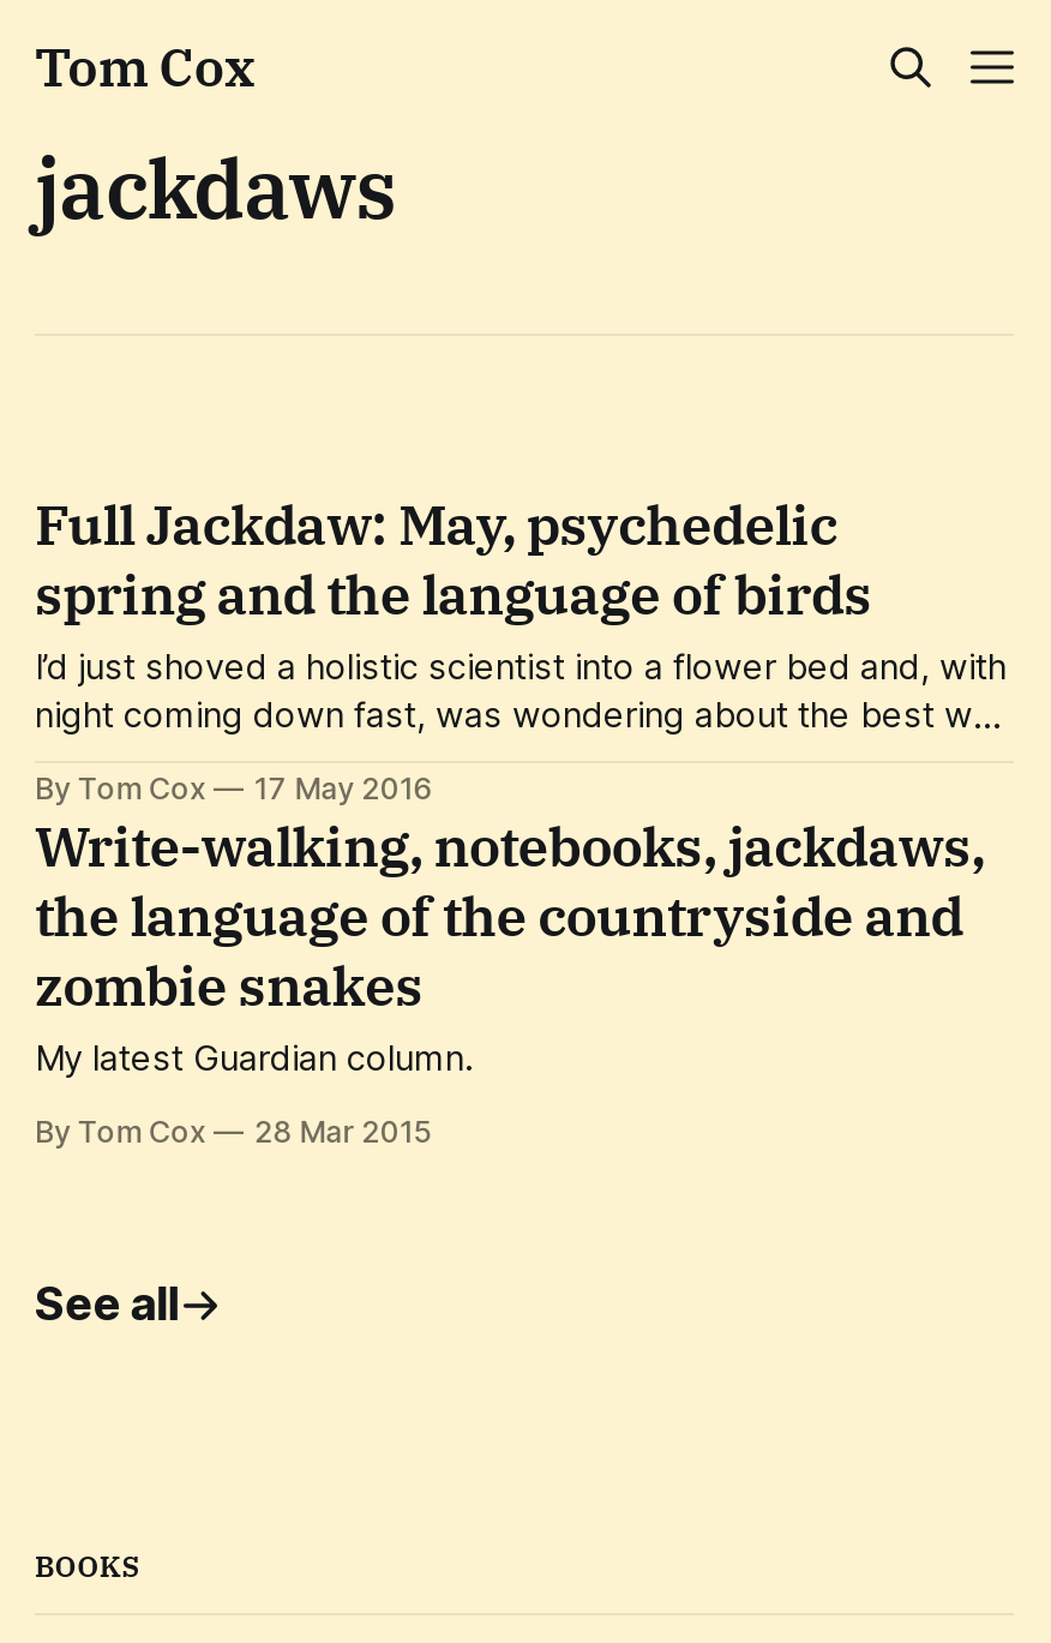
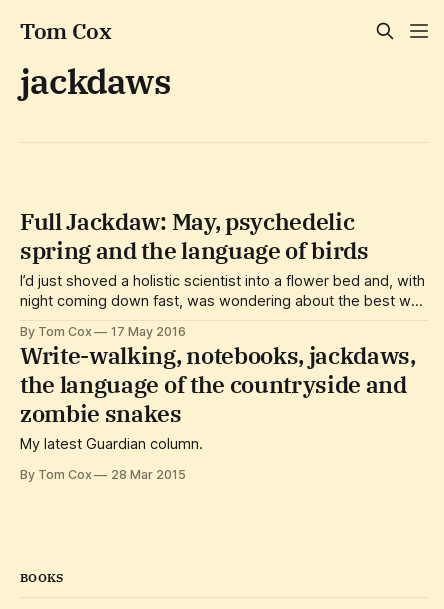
[35,1278,179,1333] See all -> none

